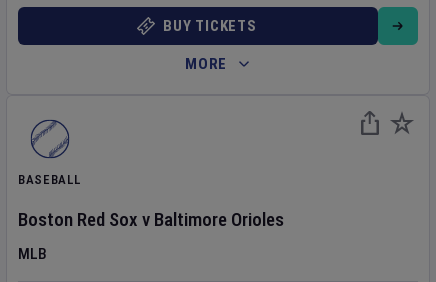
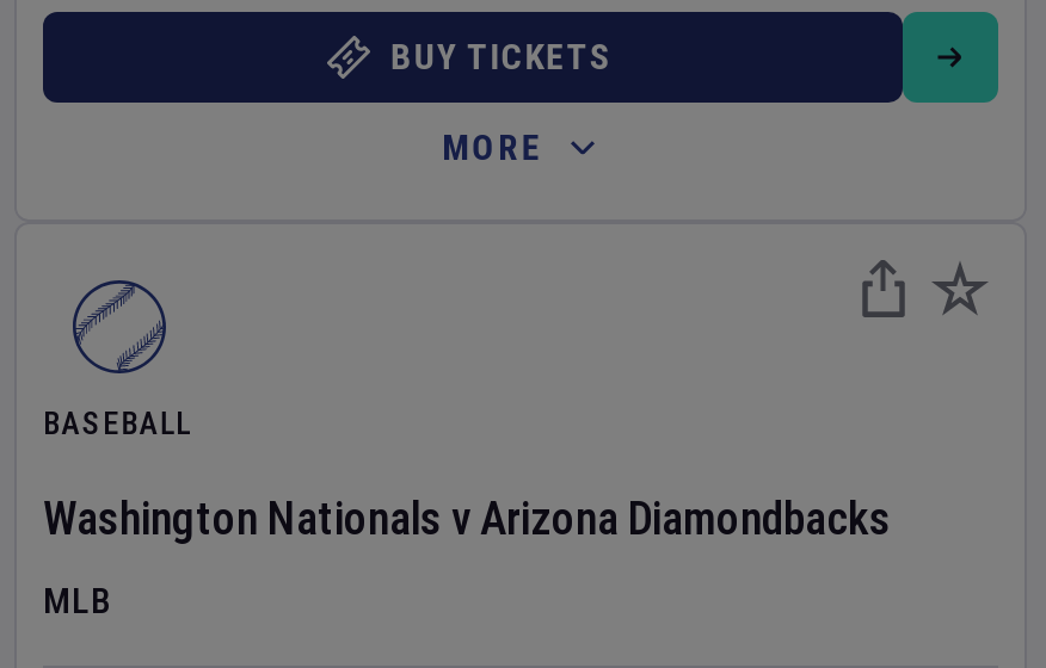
[18,208,284,231] Boston Red Sox v Baltimore Orioles -> [43,491,891,546] Washington Nationals v Arizona Diamondbacks

